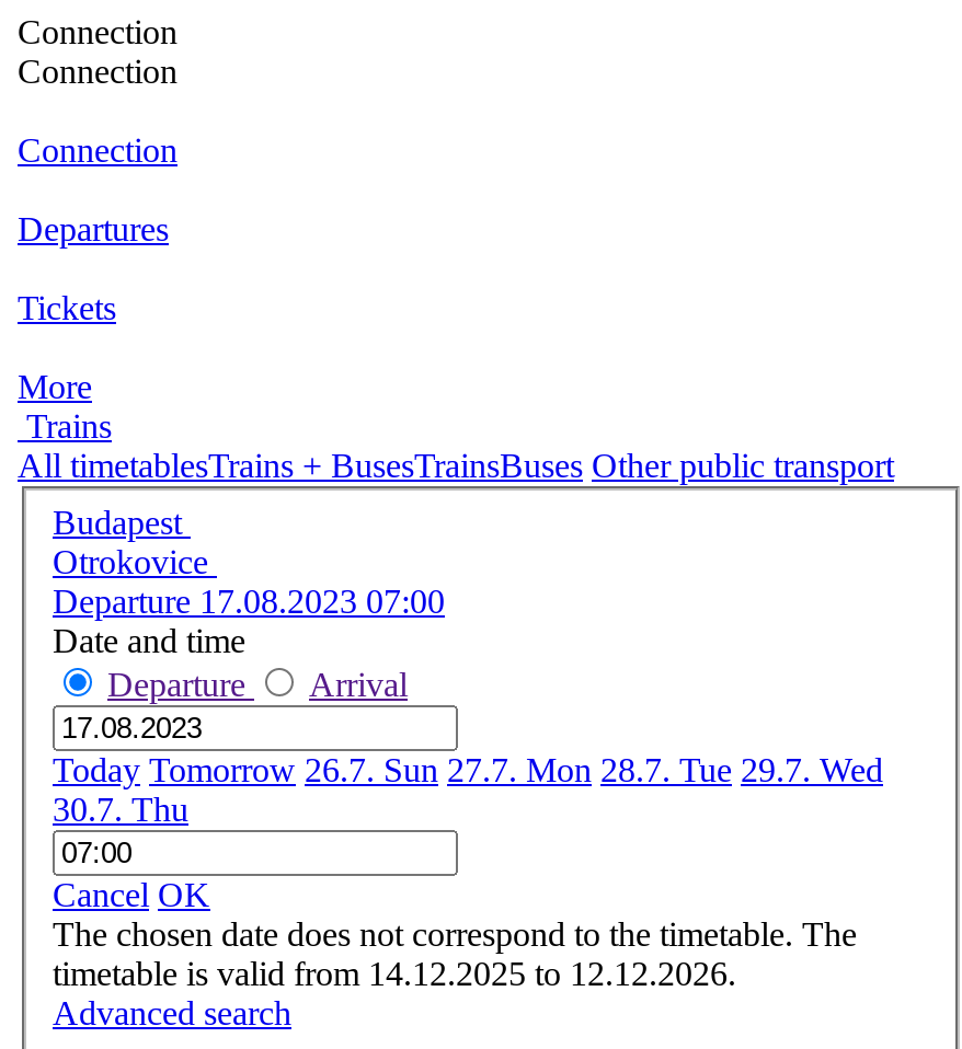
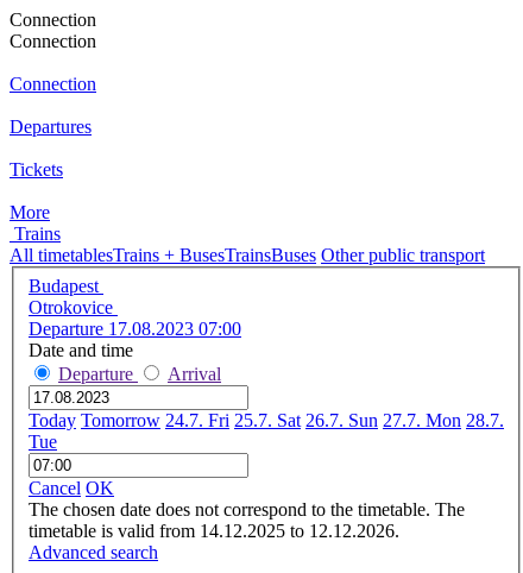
[53,750,883,827] Today Tomorrow 26.7. Sun 27.7. Mon 28.7. Tue 29.7. Wed | 30.7. Thu -> [29,410,504,451] Today Tomorrow 24.7. Fri 25.7. Sat 26.7. Sun 27.7. Mon 28.7. | Tue

